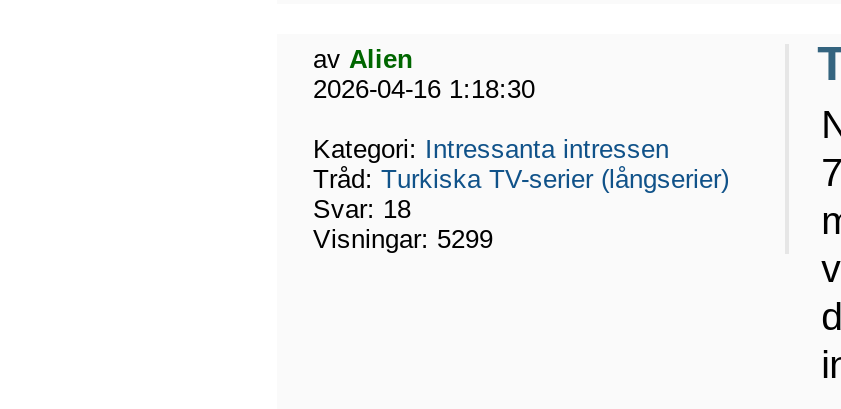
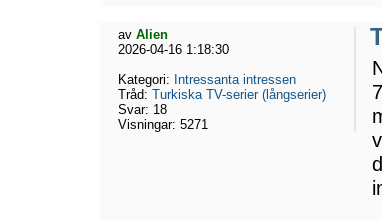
[313,223,493,253] Visningar: 5299 -> [118,117,208,132] Visningar: 5271

